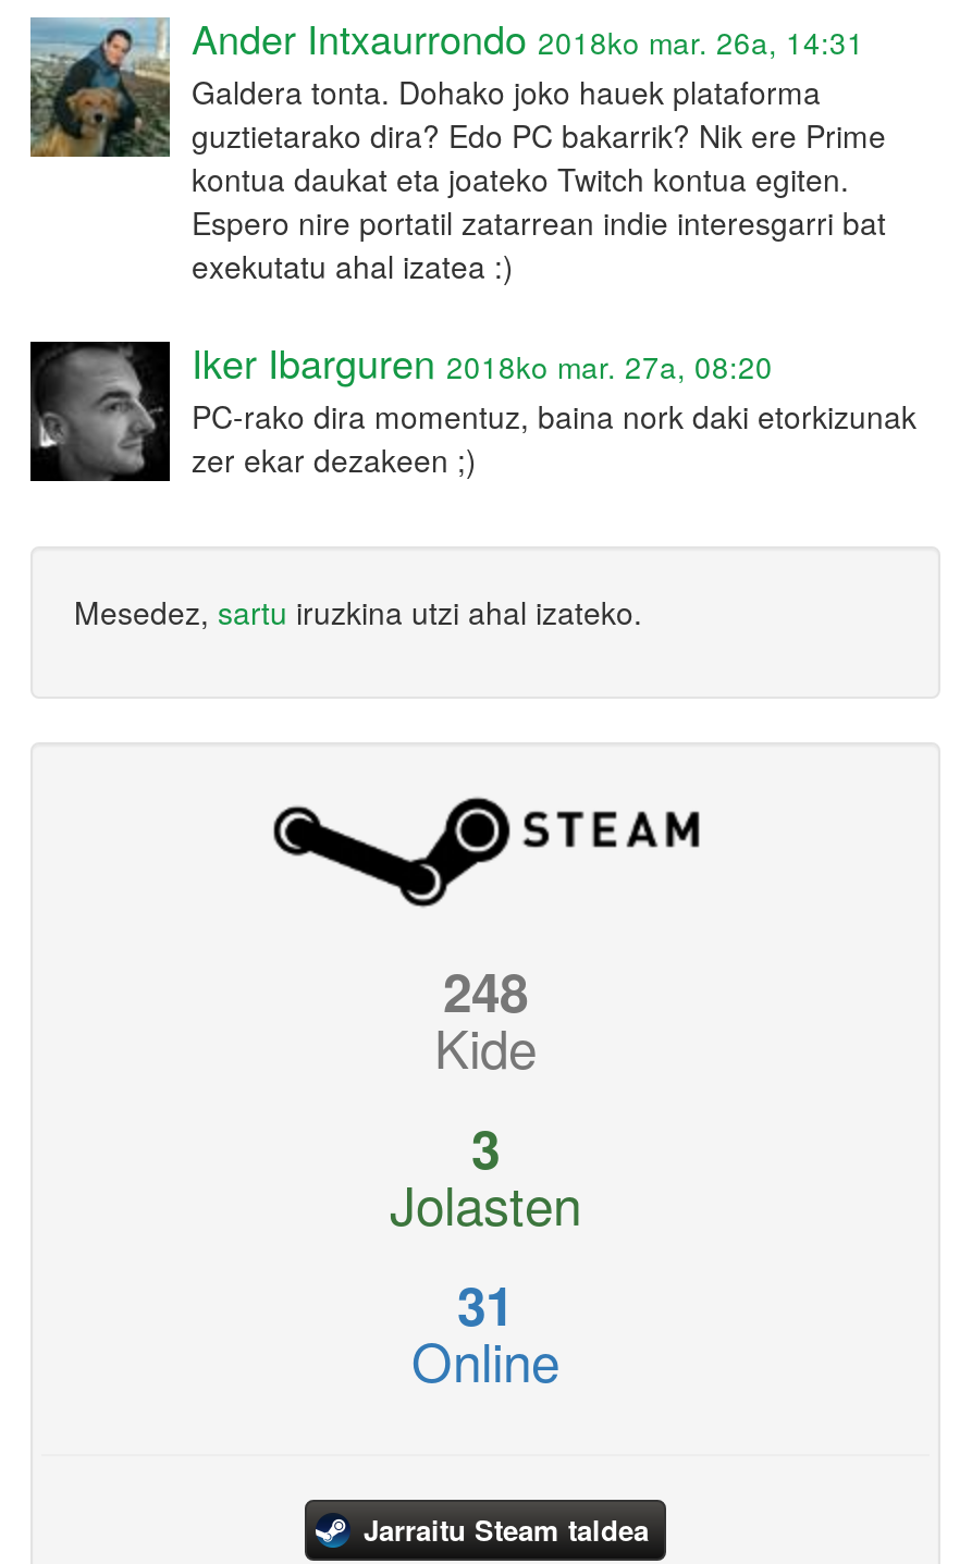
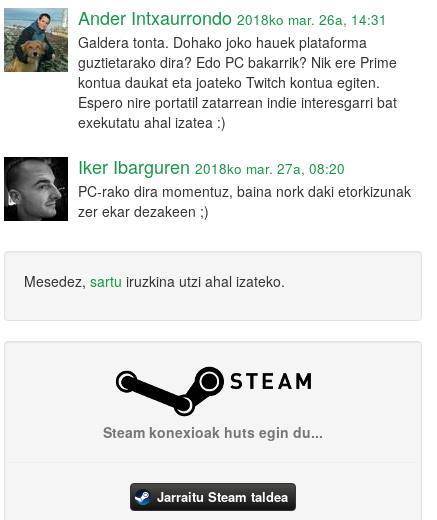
[390,954,581,1398] 248 | Kide | 3 | Jolasten | 31 | Online -> [103,422,323,442] Steam konexioak huts egin du...

